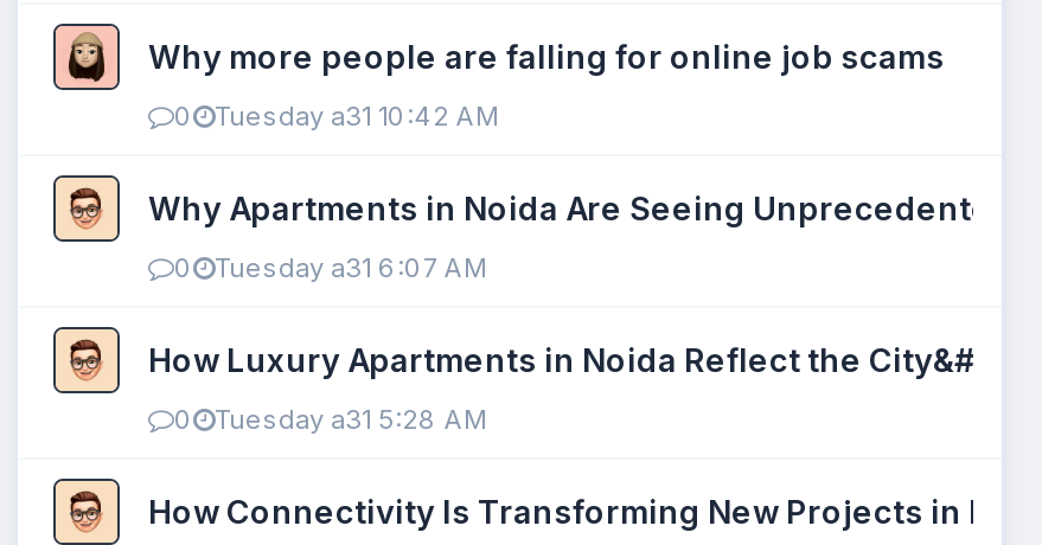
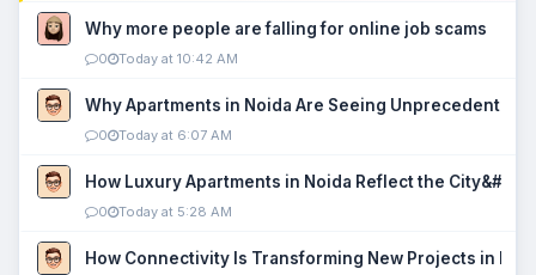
[174,100,499,133] 0 Tuesday a31 10:42 AM -> [98,50,238,67] 0 Today at 10:42 AM
[174,251,487,284] 0 Tuesday a31 6:07 AM -> [98,127,232,143] 0 Today at 6:07 AM
[174,403,487,436] 0 Tuesday a31 5:28 AM -> [98,203,232,220] 0 Today at 5:28 AM

